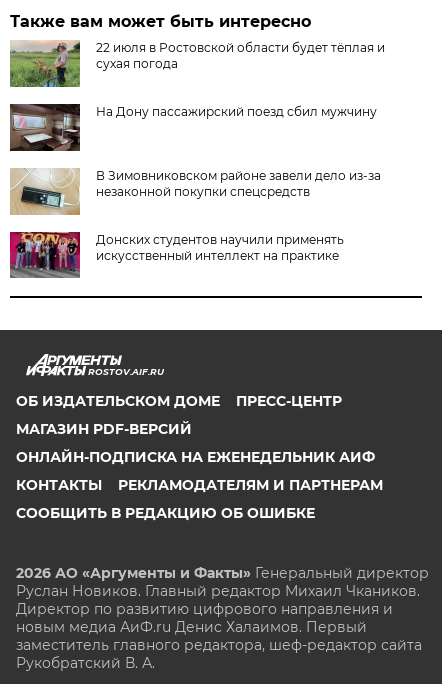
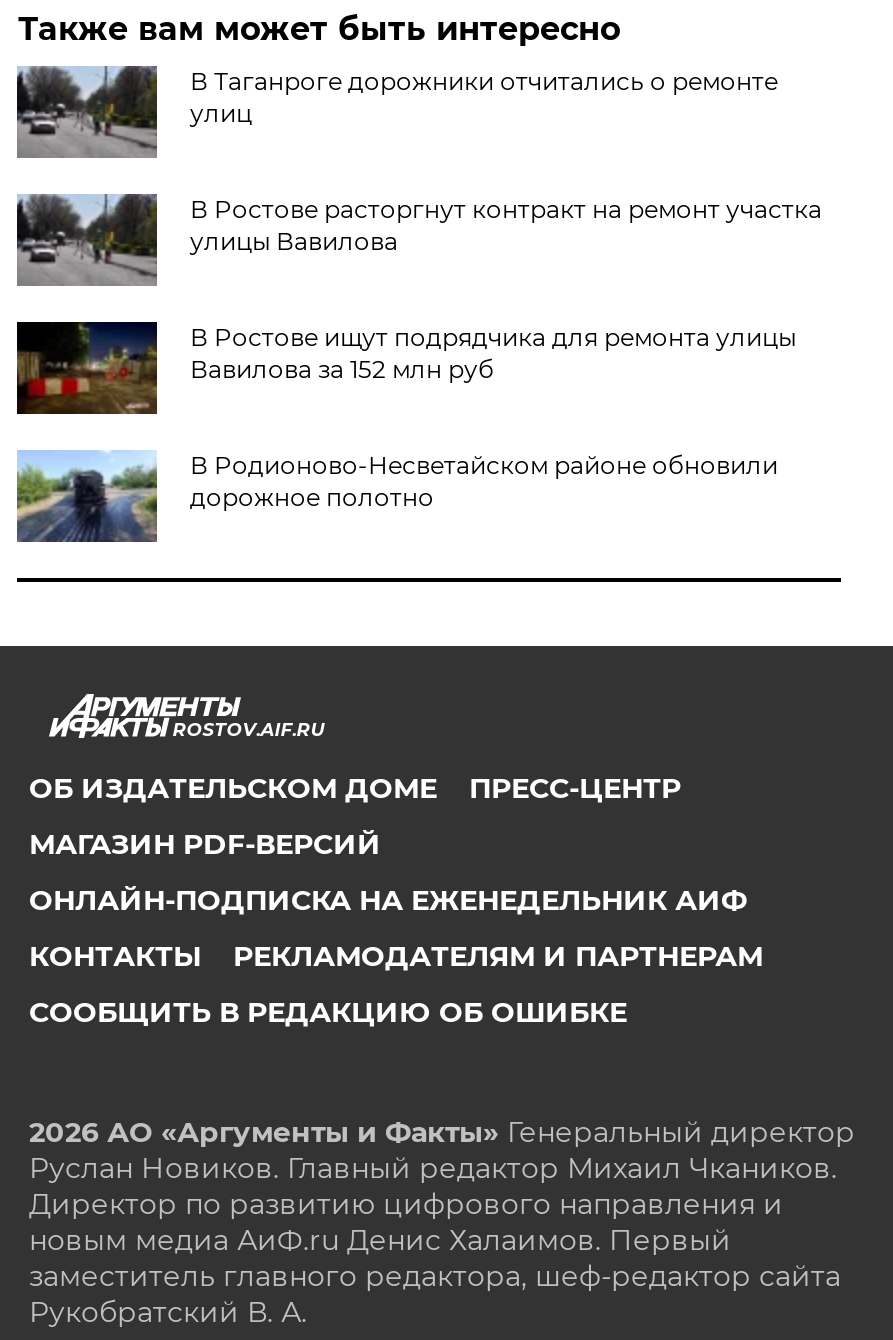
[9,40,385,88] [image] | 22 июля в Ростовской области будет тёплая и | сухая погода -> [15,64,778,160] [image] | В Таганроге дорожники отчитались о ремонте | улиц
[9,103,377,152] [image] | На Дону пассажирский поезд сбил мужчину -> [15,192,822,288] [image] | В Ростове расторгнут контракт на ремонт участка | улицы Вавилова
[10,168,381,216] [image] | В Зимовниковском районе завели дело из‑за | незаконной покупки спецсредств -> [15,320,796,416] [image] | В Ростове ищут подрядчика для ремонта улицы | Вавилова за 152 млн руб
[9,231,344,279] [image] | Донских студентов научили применять | искусственный интеллект на практике -> [15,450,778,544] [image] | В Родионово‑Несветайском районе обновили | дорожное полотно

